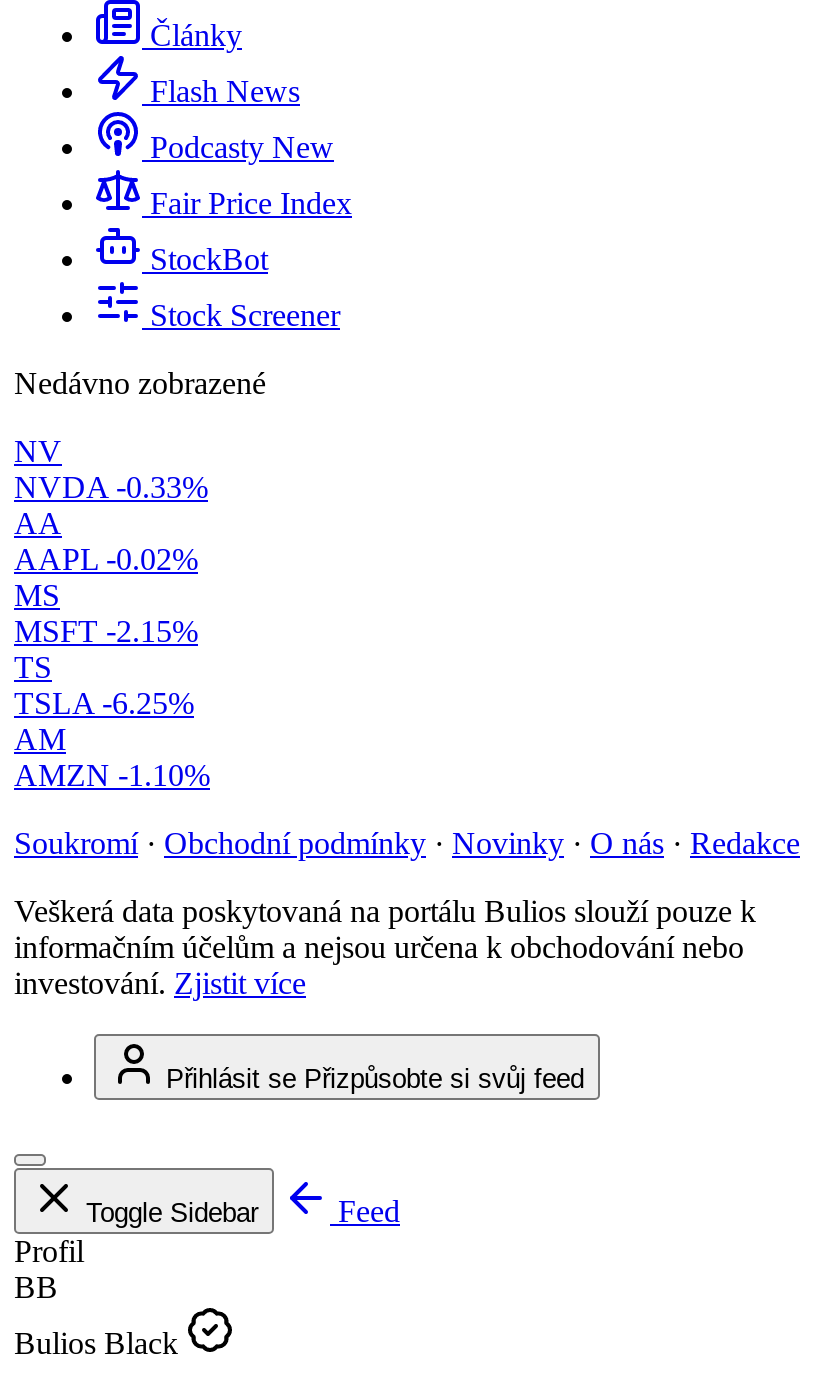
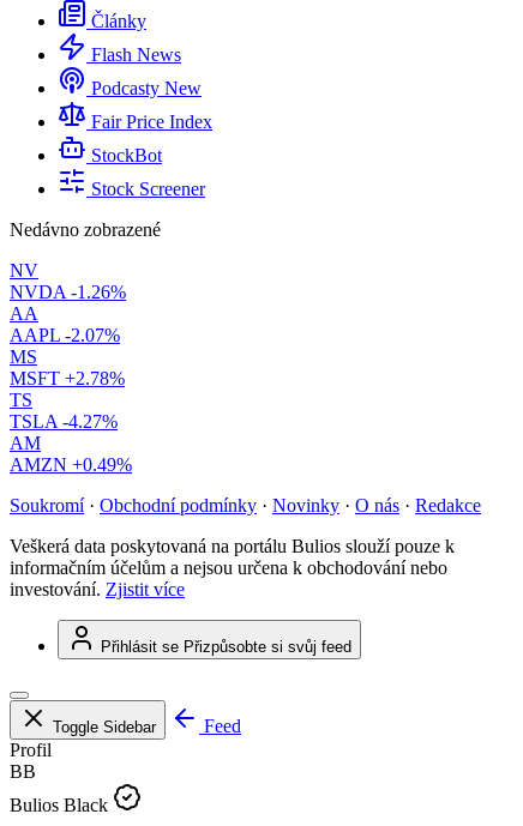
[14,470,208,504] NVDA -0.33% -> [10,282,126,302] NVDA -1.26%
[14,542,198,576] AAPL -0.02% -> [10,325,120,345] AAPL -2.07%
[14,614,198,648] MSFT -2.15% -> [10,368,125,389] MSFT +2.78%
[14,686,194,720] TSLA -6.25% -> [10,411,118,432] TSLA -4.27%
[14,758,210,792] AMZN -1.10% -> [10,454,132,475] AMZN +0.49%

